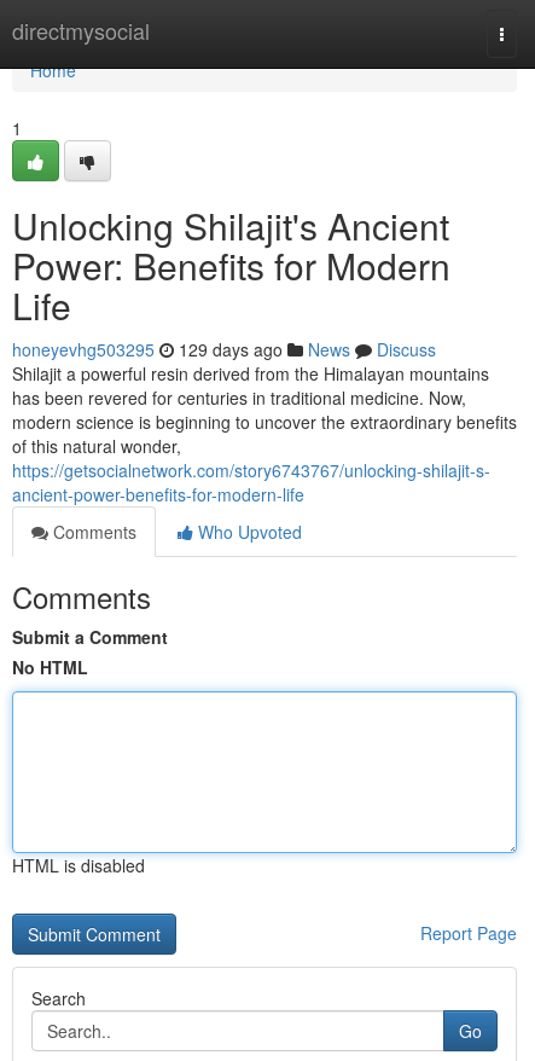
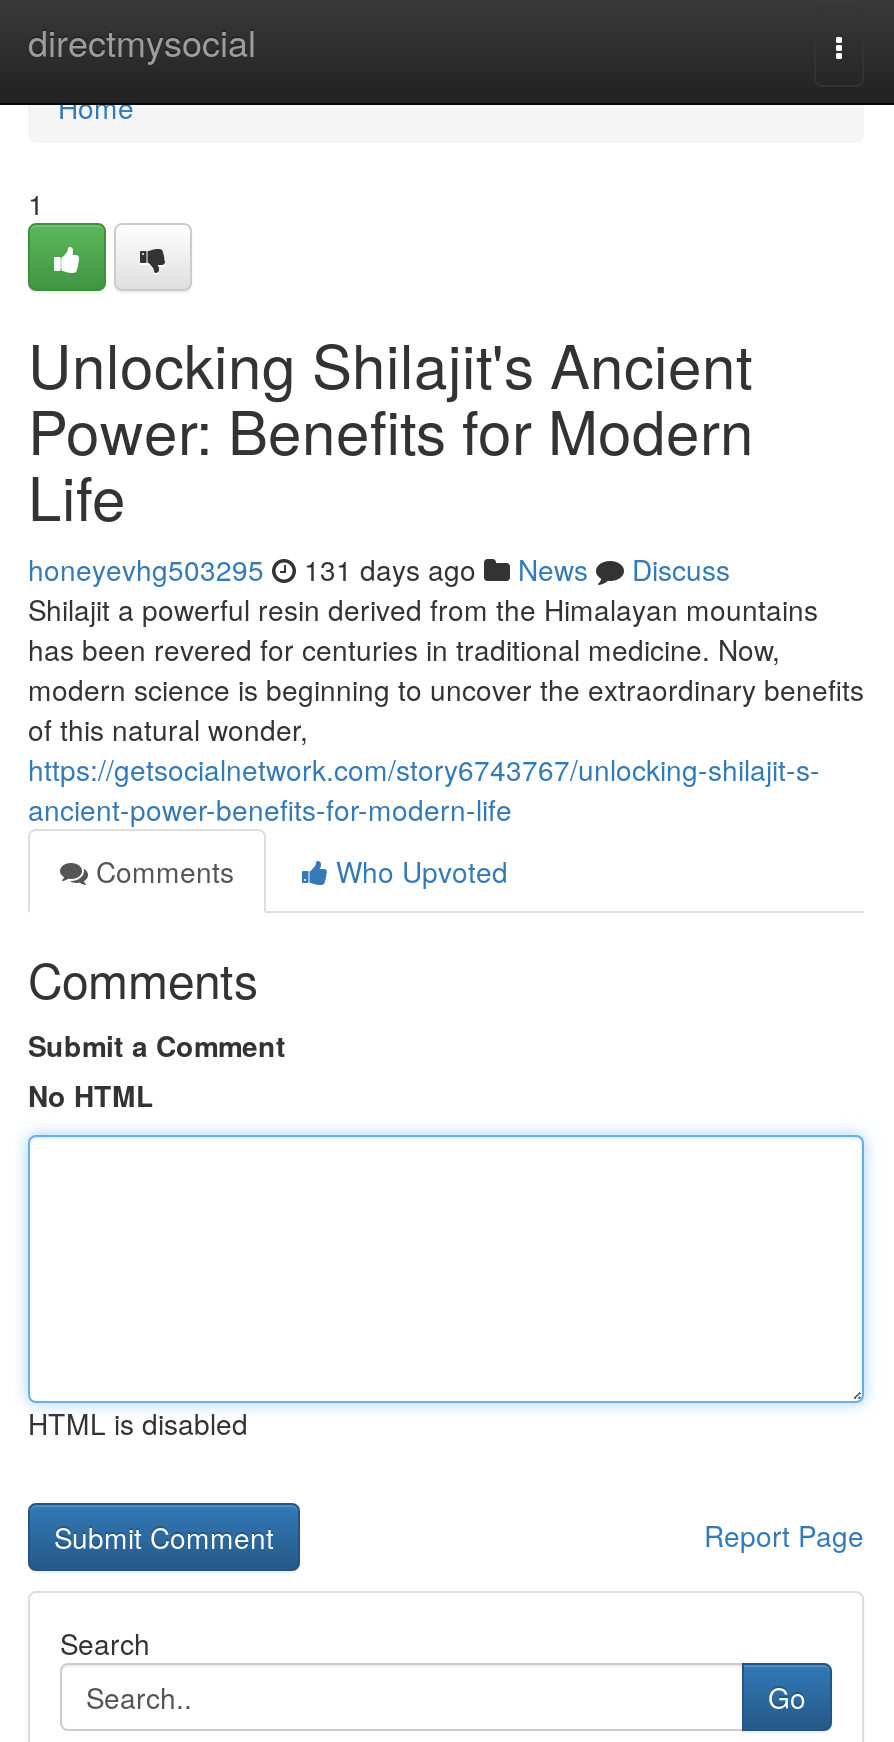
[12,337,436,361] honeyevhg503295 129 days ago News Discuss -> [28,549,730,589] honeyevhg503295 131 days ago News Discuss

